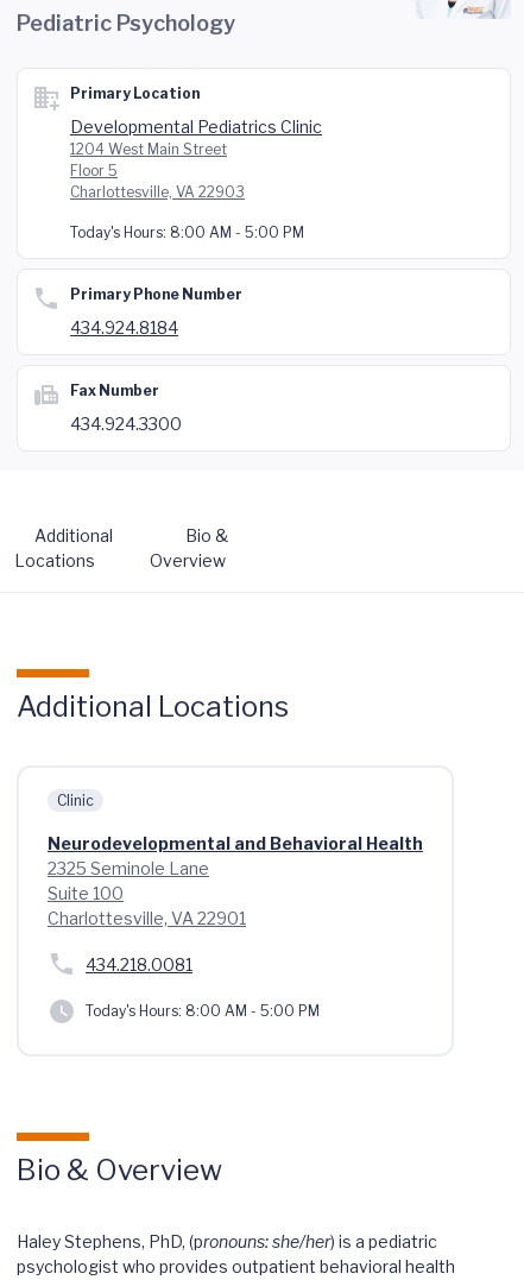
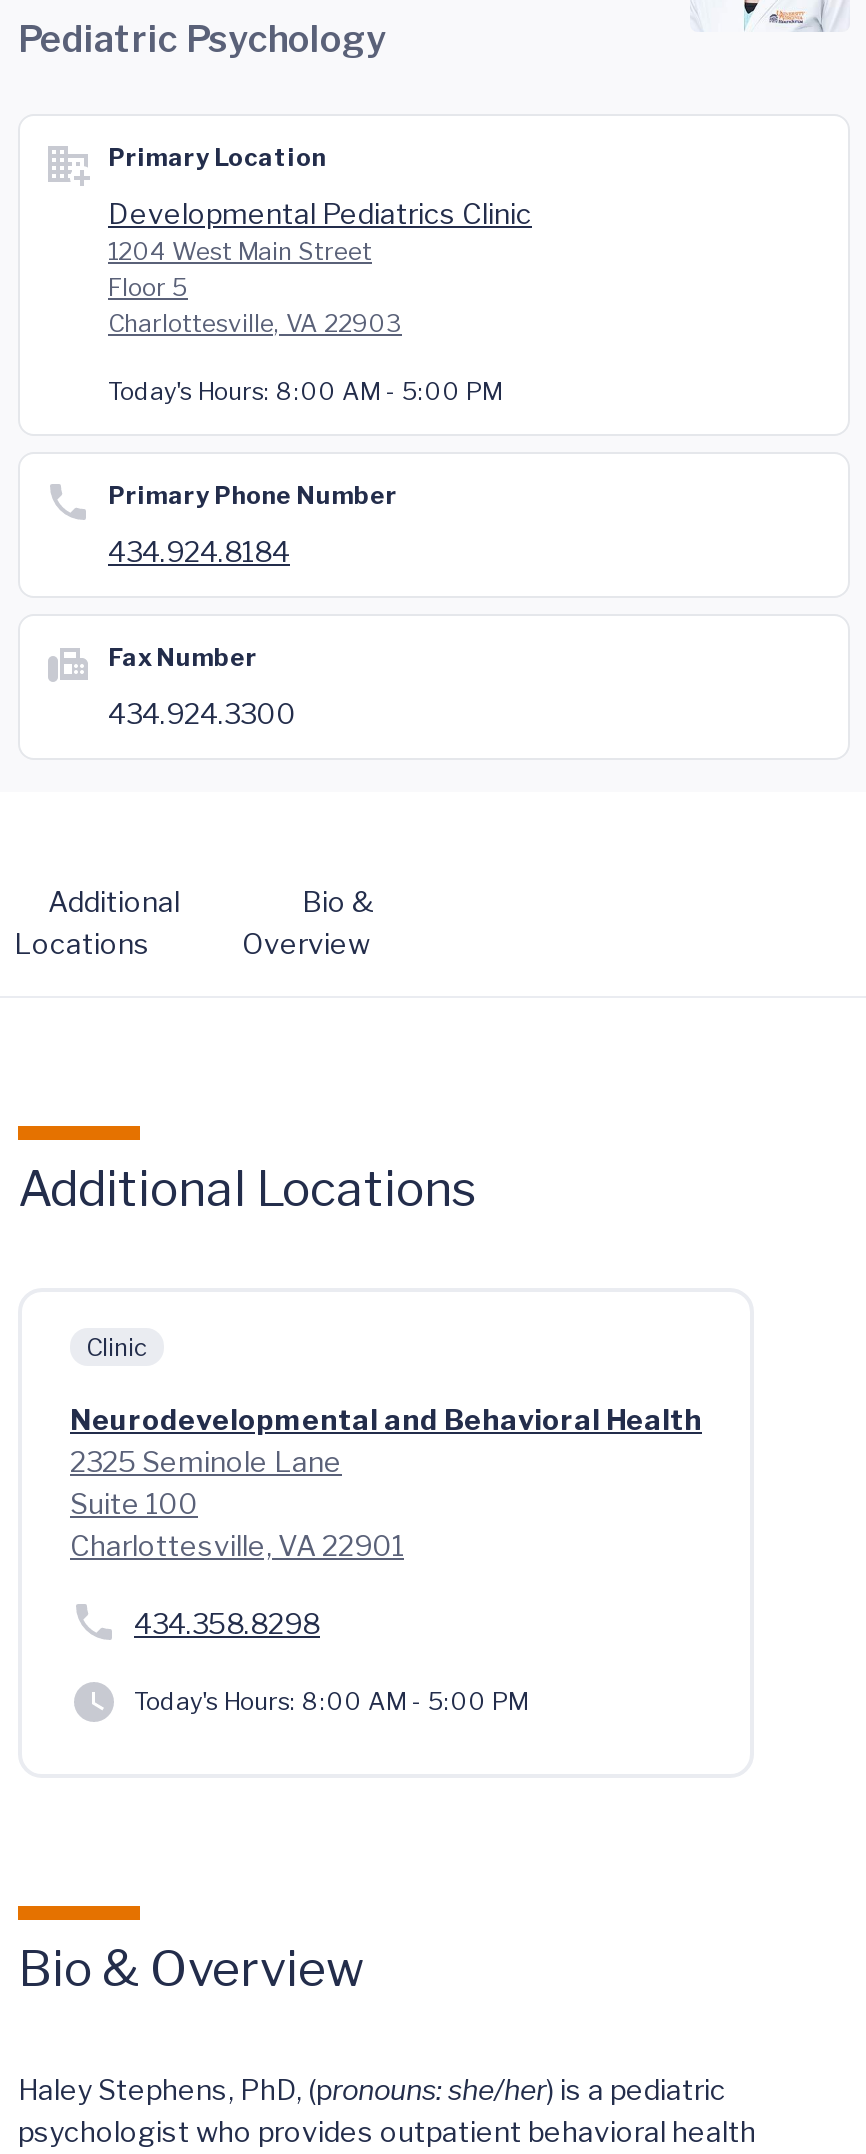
[86,954,192,974] 434.218.0081 -> [134,1605,320,1639] 434.358.8298

